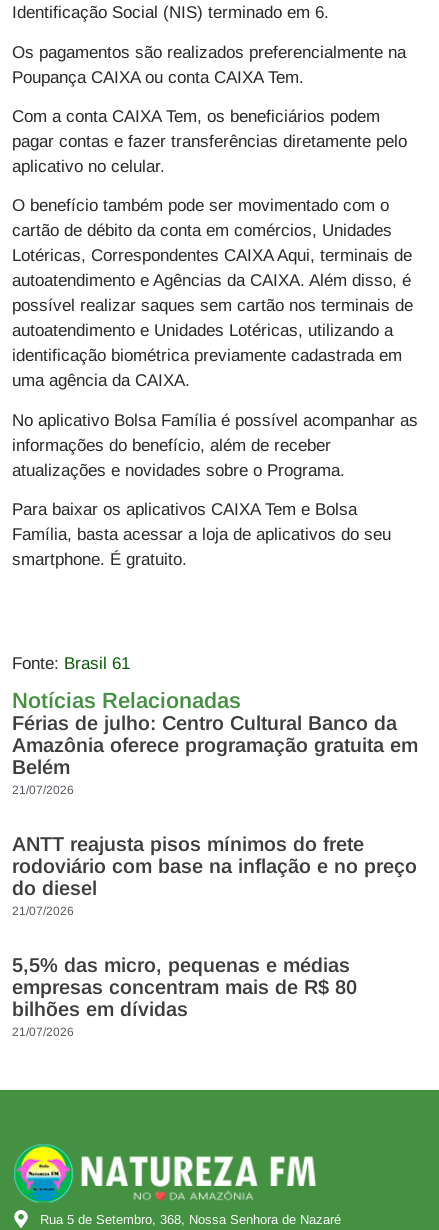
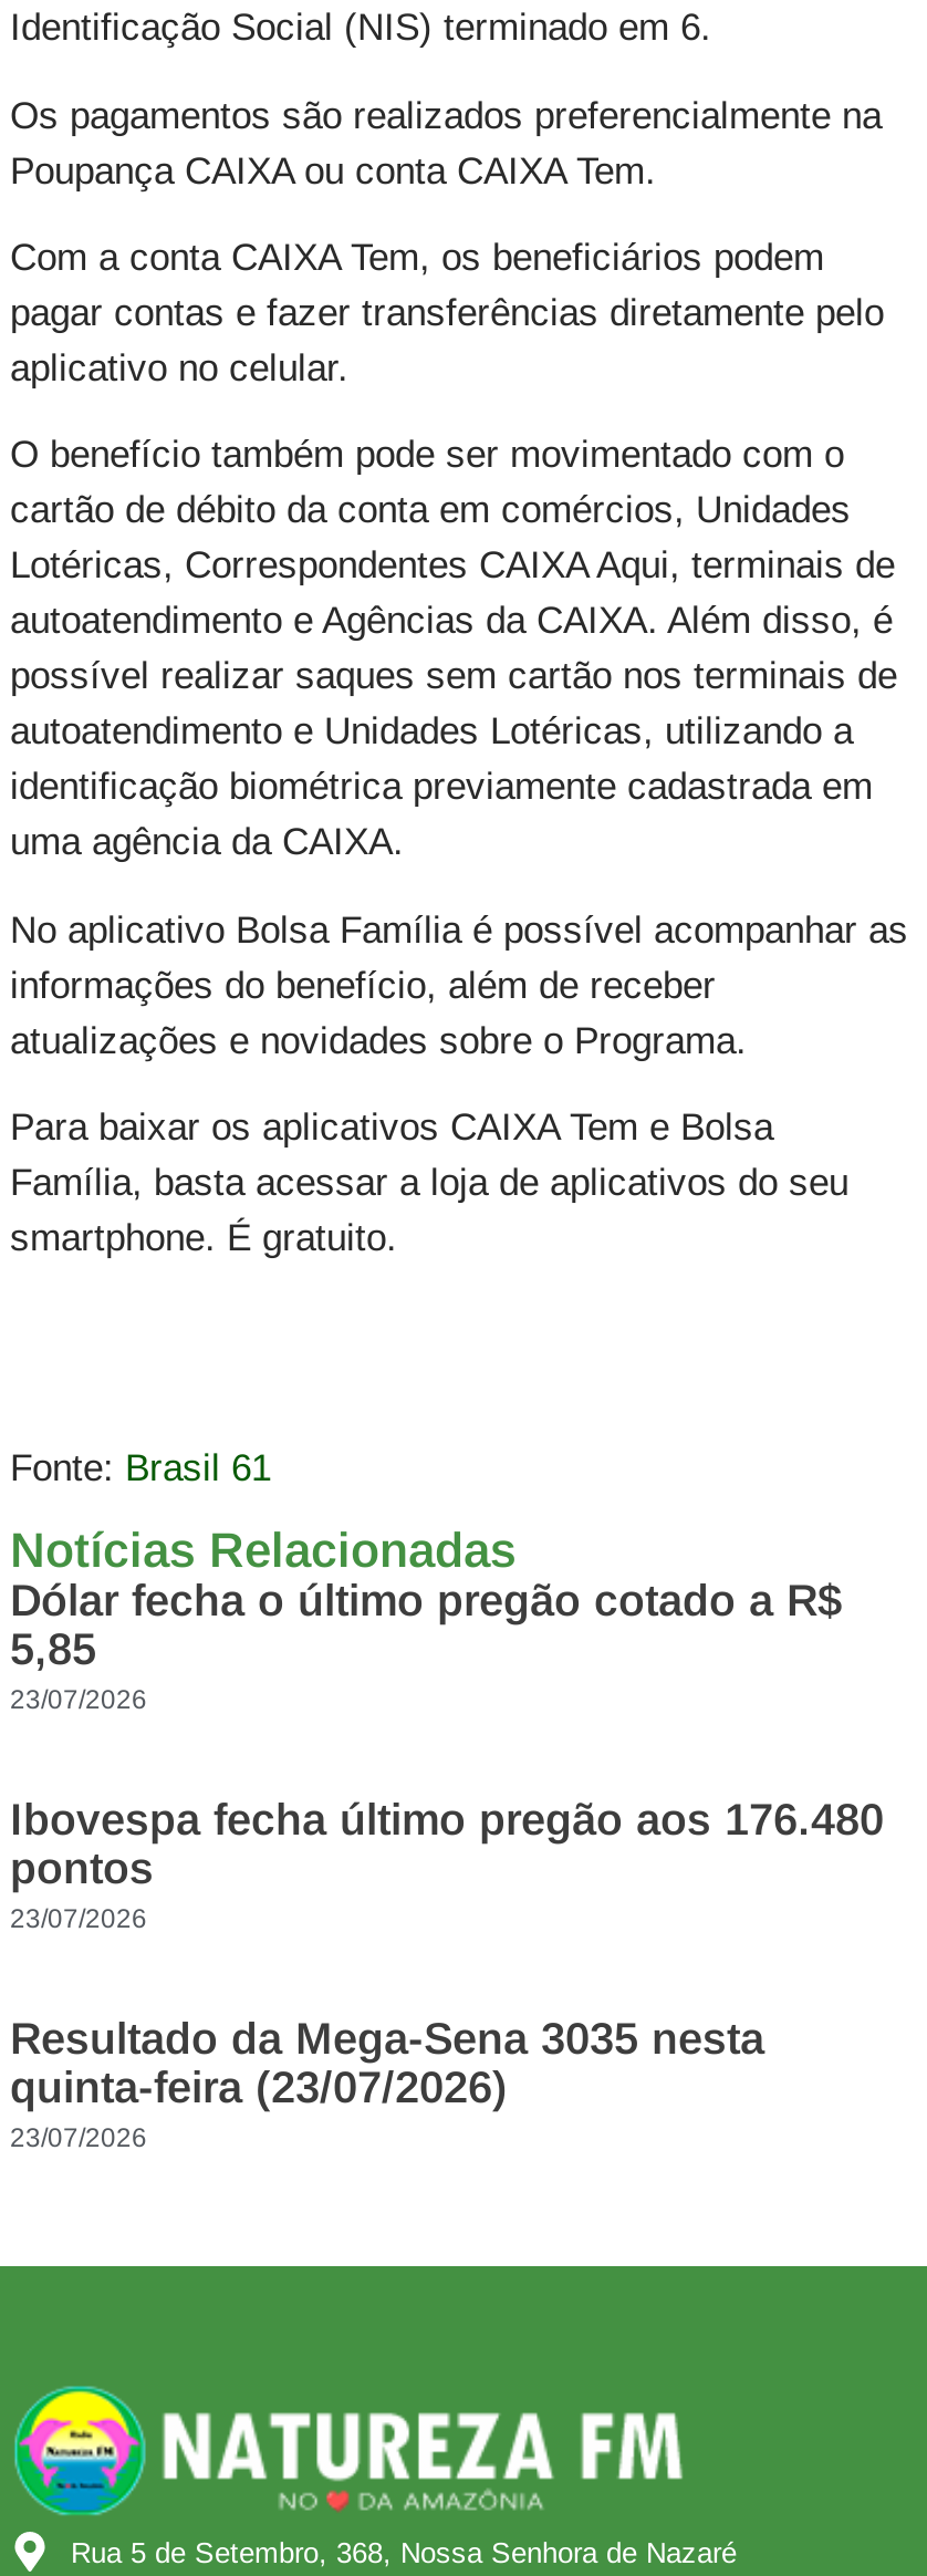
[12,712,418,797] Férias de julho: Centro Cultural Banco da | Amazônia oferece programação gratuita em | Belém | 21/07/2026 -> [10,1577,842,1716] Dólar fecha o último pregão cotado a R$ | 5,85 | 23/07/2026
[12,833,417,918] ANTT reajusta pisos mínimos do frete | rodoviário com base na inflação e no preço | do diesel | 21/07/2026 -> [10,1796,884,1935] Ibovespa fecha último pregão aos 176.480 | pontos | 23/07/2026
[12,954,357,1039] 5,5% das micro, pequenas e médias | empresas concentram mais de R$ 80 | bilhões em dívidas | 21/07/2026 -> [10,2015,764,2154] Resultado da Mega-Sena 3035 nesta | quinta-feira (23/07/2026) | 23/07/2026

